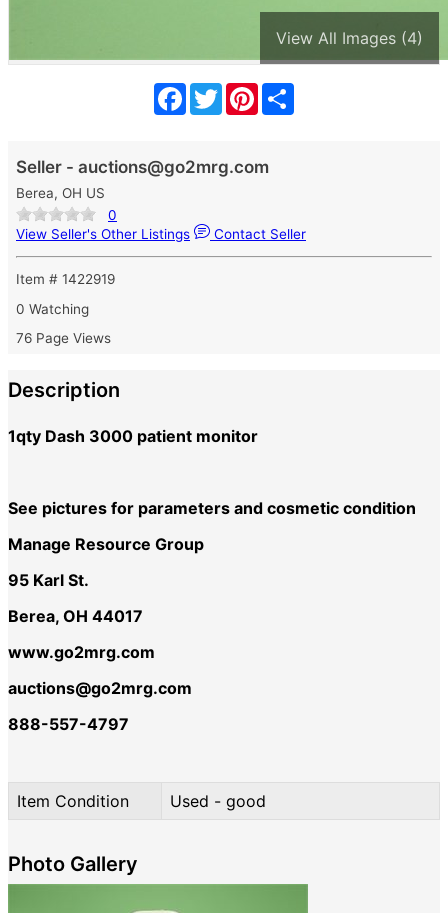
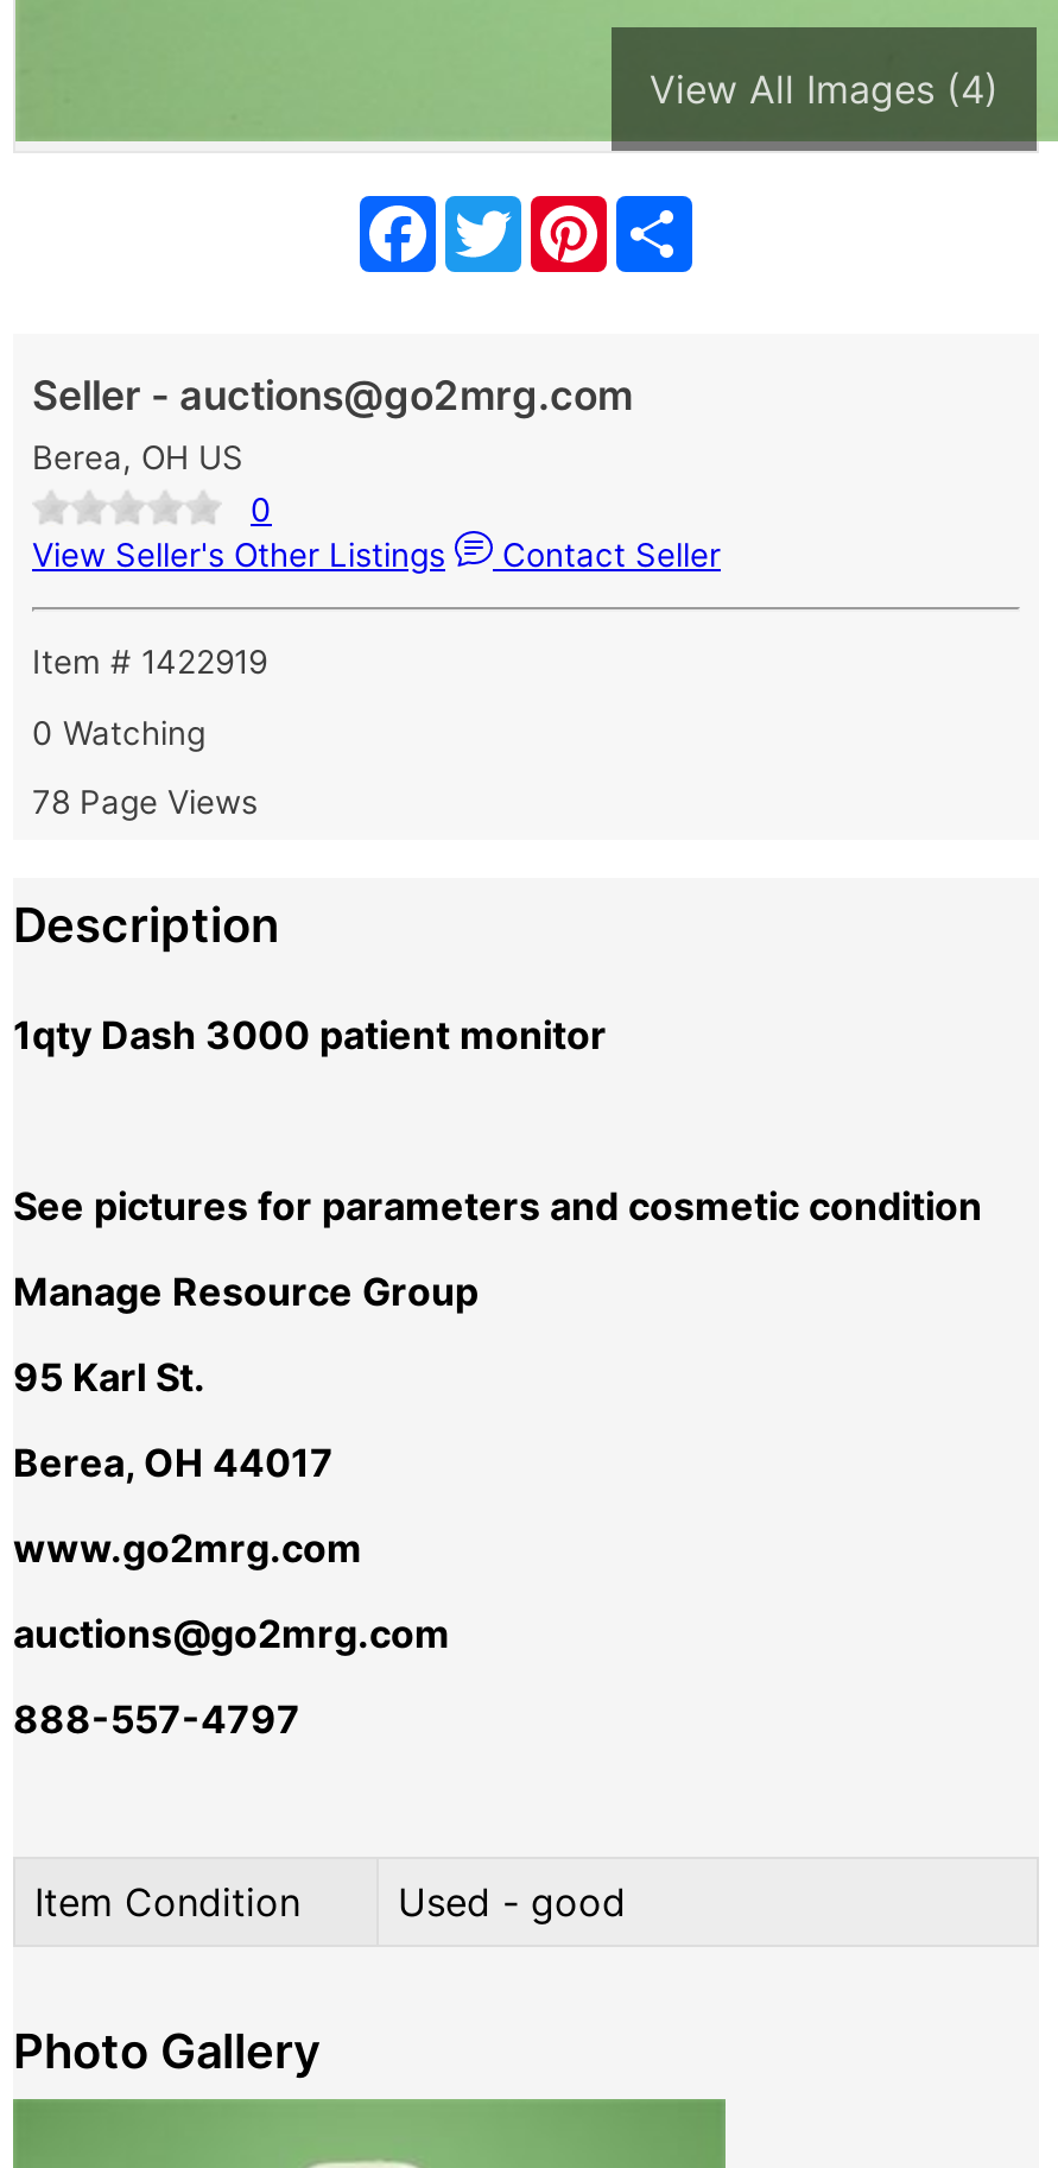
[16,330,111,346] 76 Page Views -> [32,784,258,822] 78 Page Views

